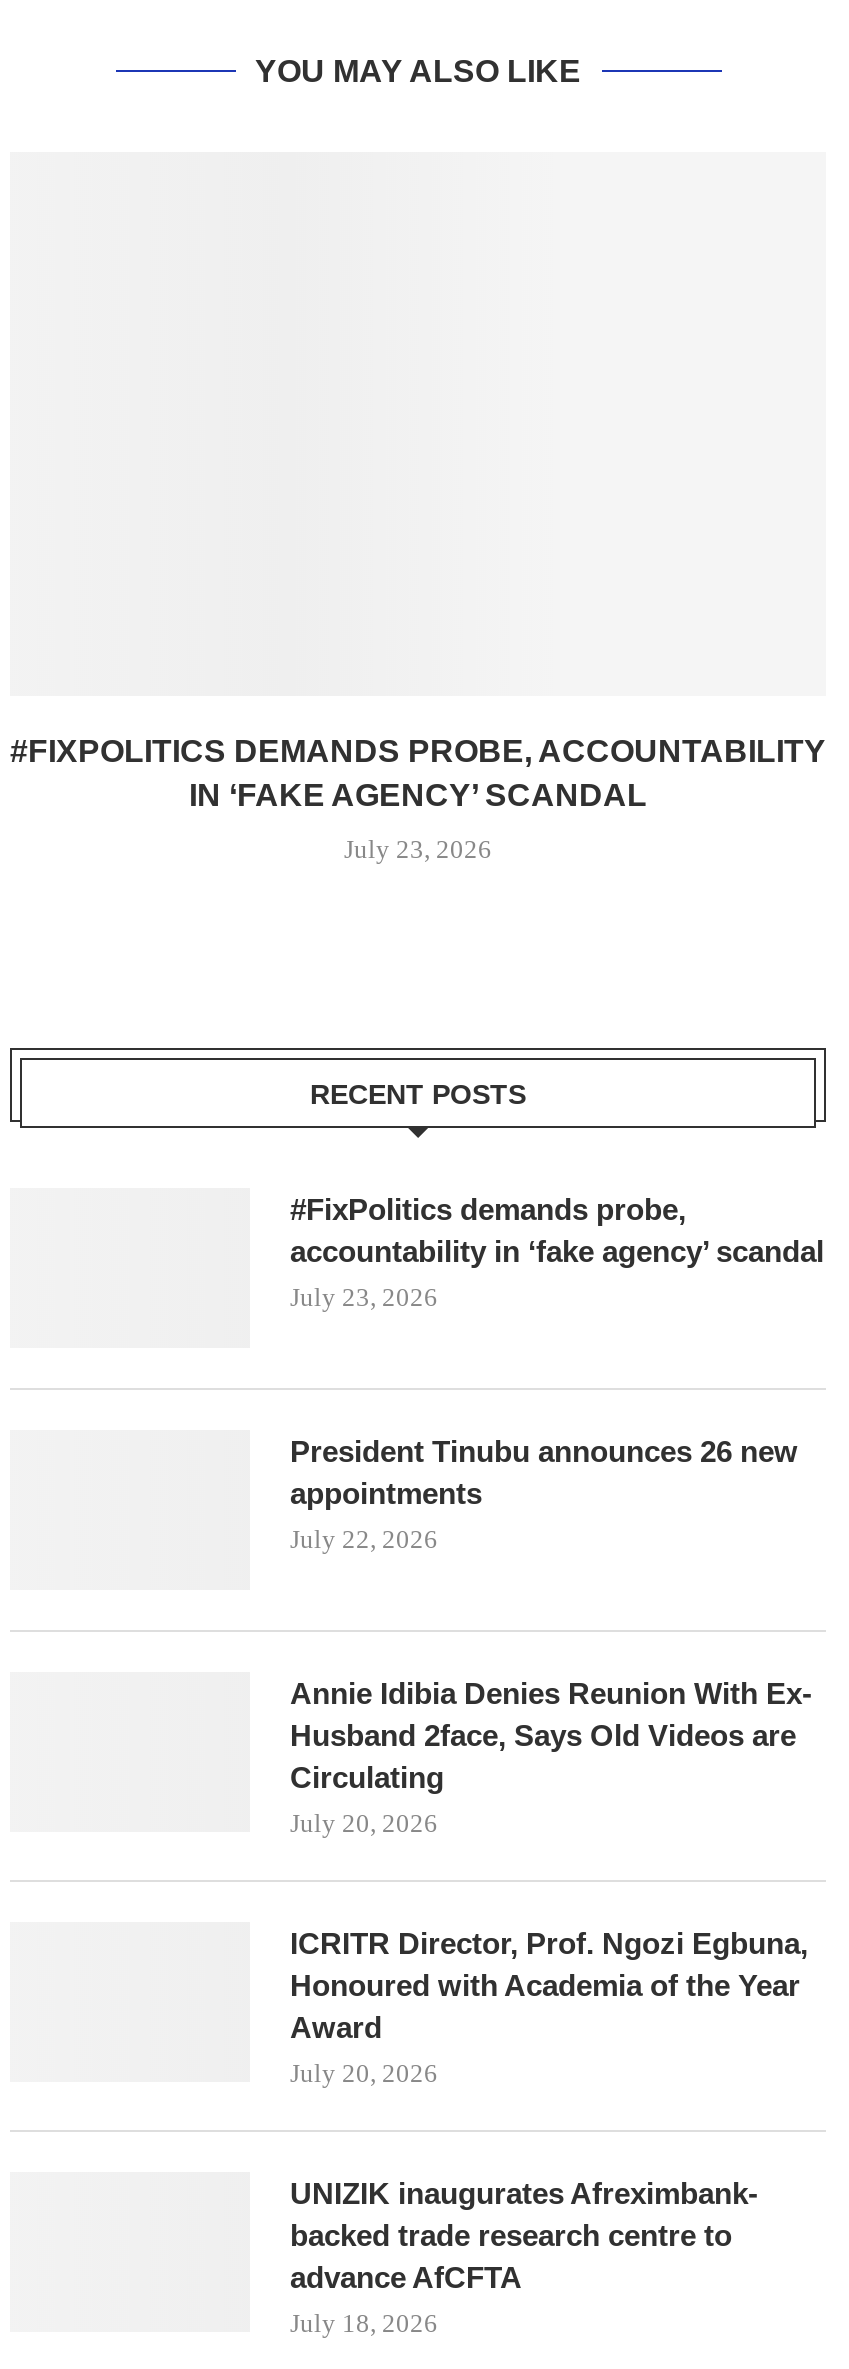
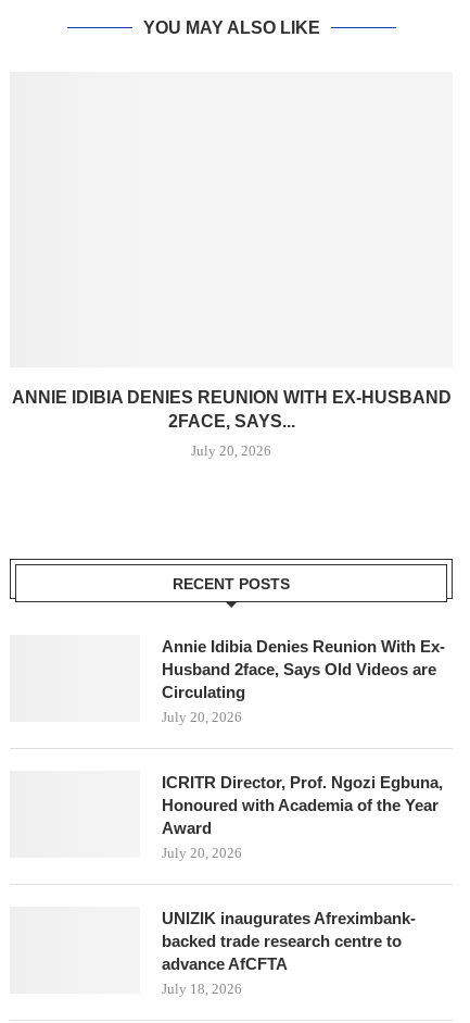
[10,735,826,813] #FIXPOLITICS DEMANDS PROBE, ACCOUNTABILITY | IN ‘FAKE AGENCY’ SCANDAL -> [11,389,451,431] ANNIE IDIBIA DENIES REUNION WITH EX-HUSBAND | 2FACE, SAYS...
[344,835,492,865] July 23, 2026 -> [191,443,271,459] July 20, 2026
[290,1193,824,1313] #FixPolitics demands probe, | accountability in ‘fake agency’ scandal | July 23, 2026 -> none
[290,1435,798,1555] President Tinubu announces 26 new | appointments | July 22, 2026 -> none

